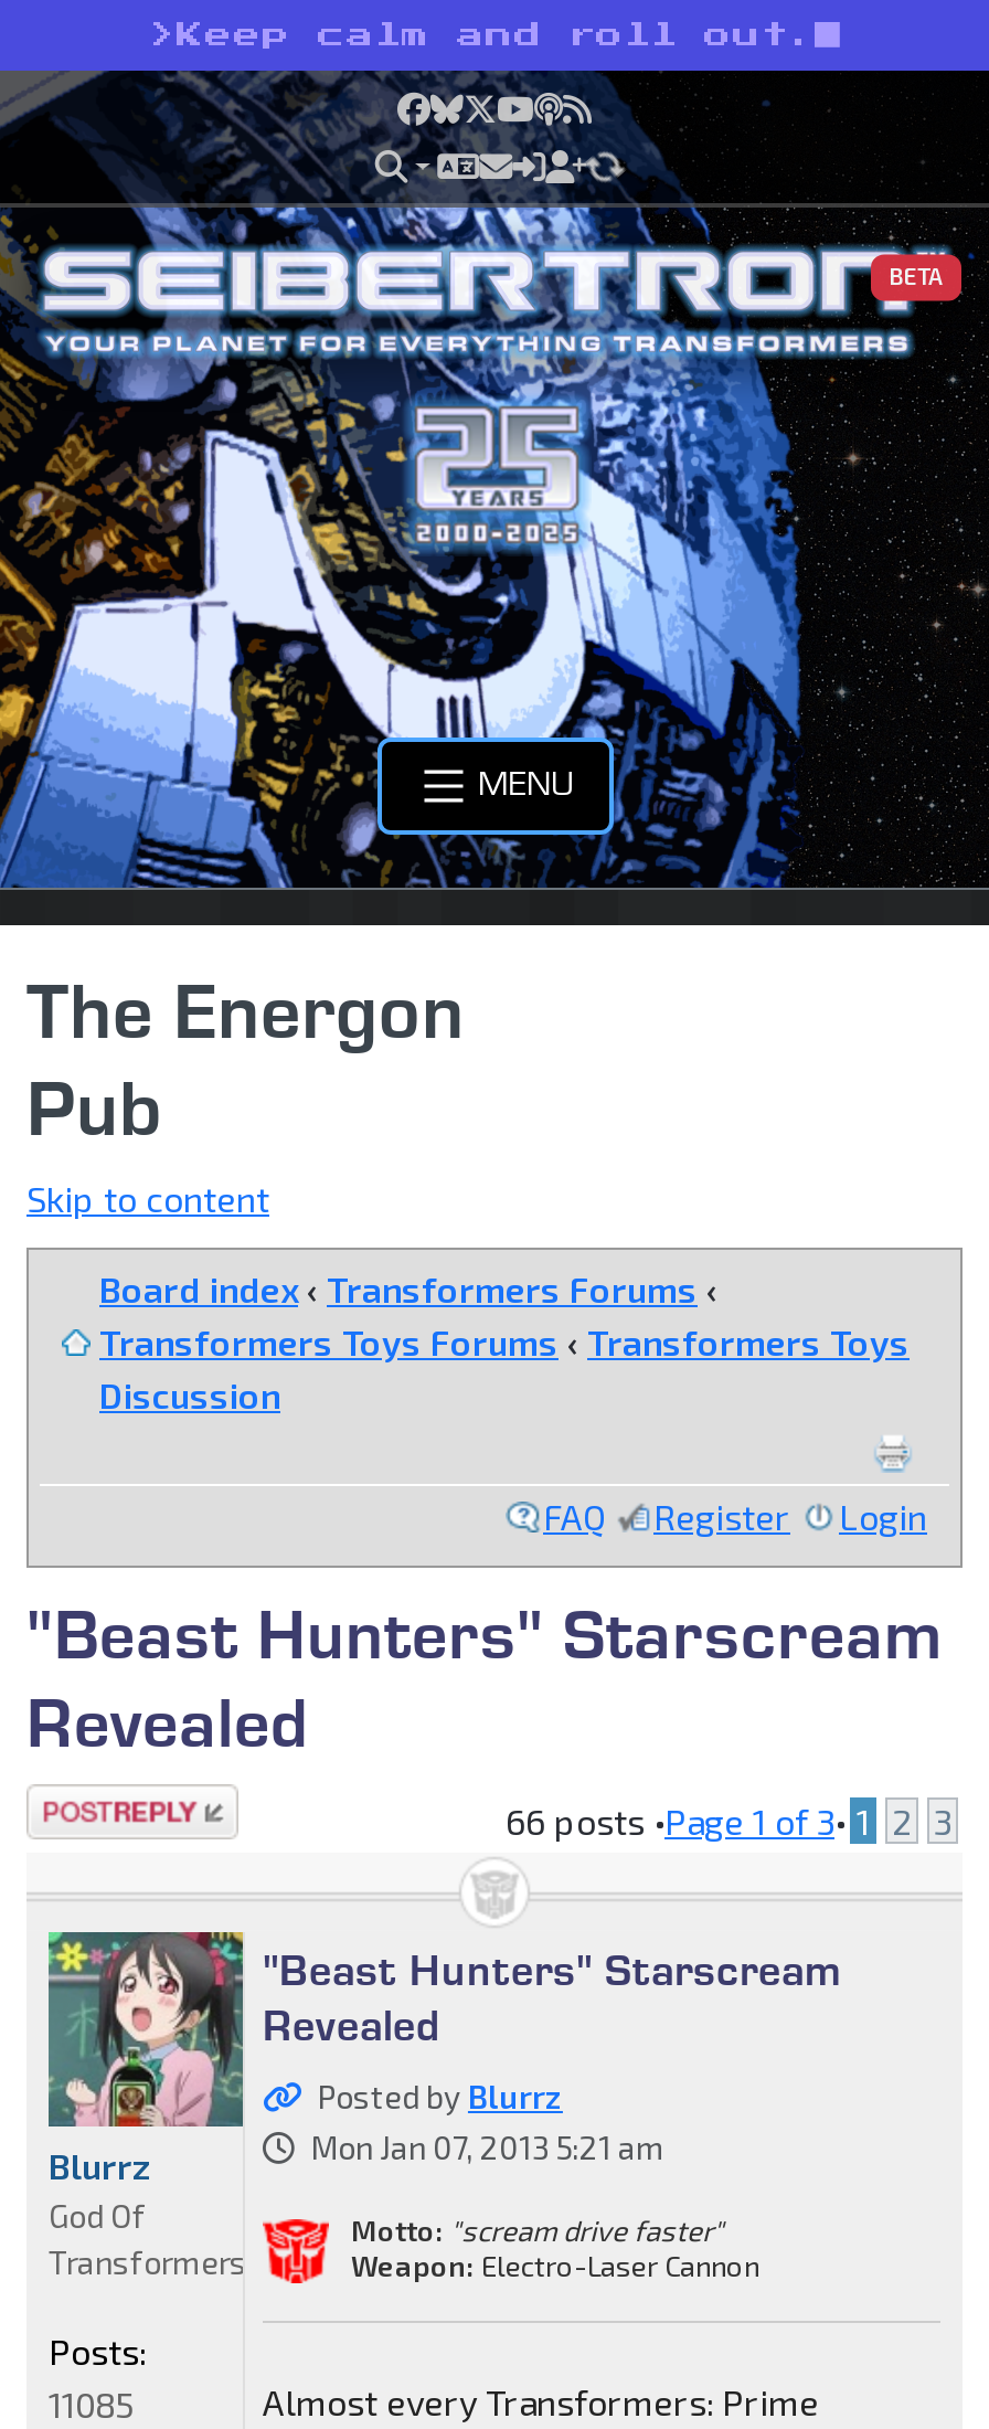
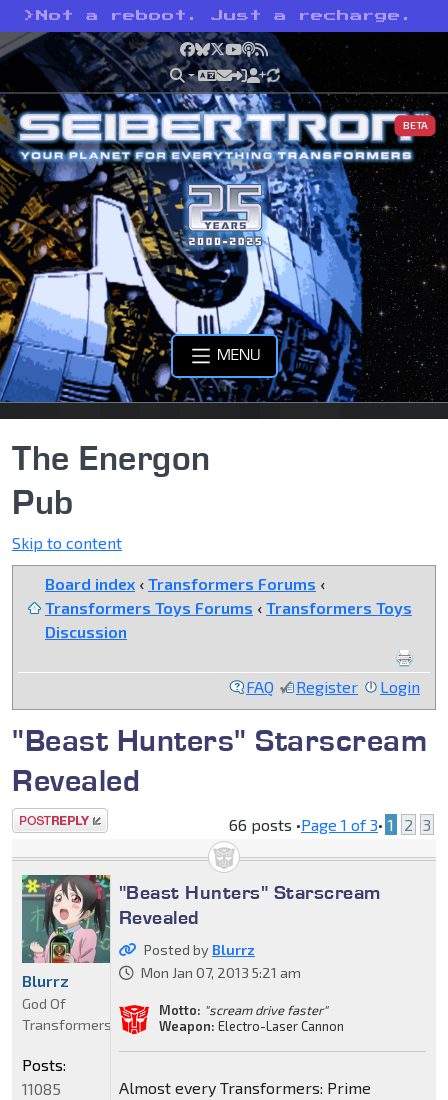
[150,22,815,49] > Keep calm and roll out. -> [24,10,413,22] > Not a reboot. Just a recharge.

